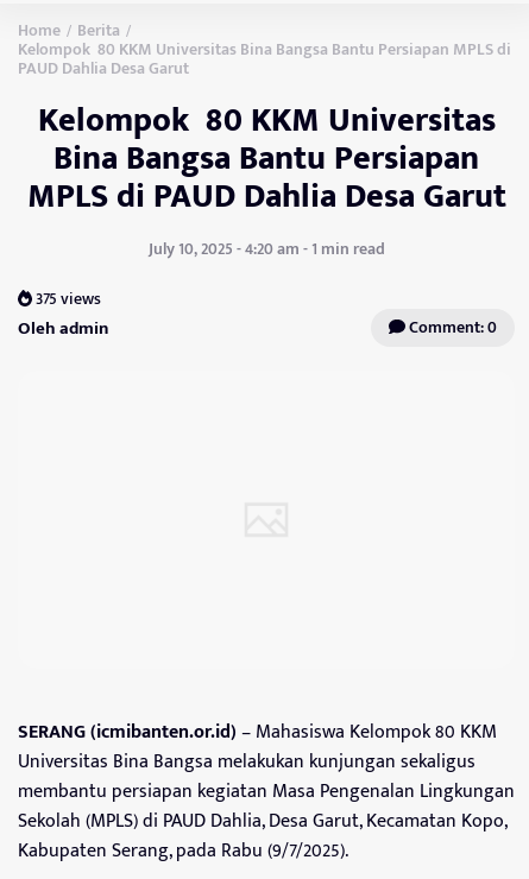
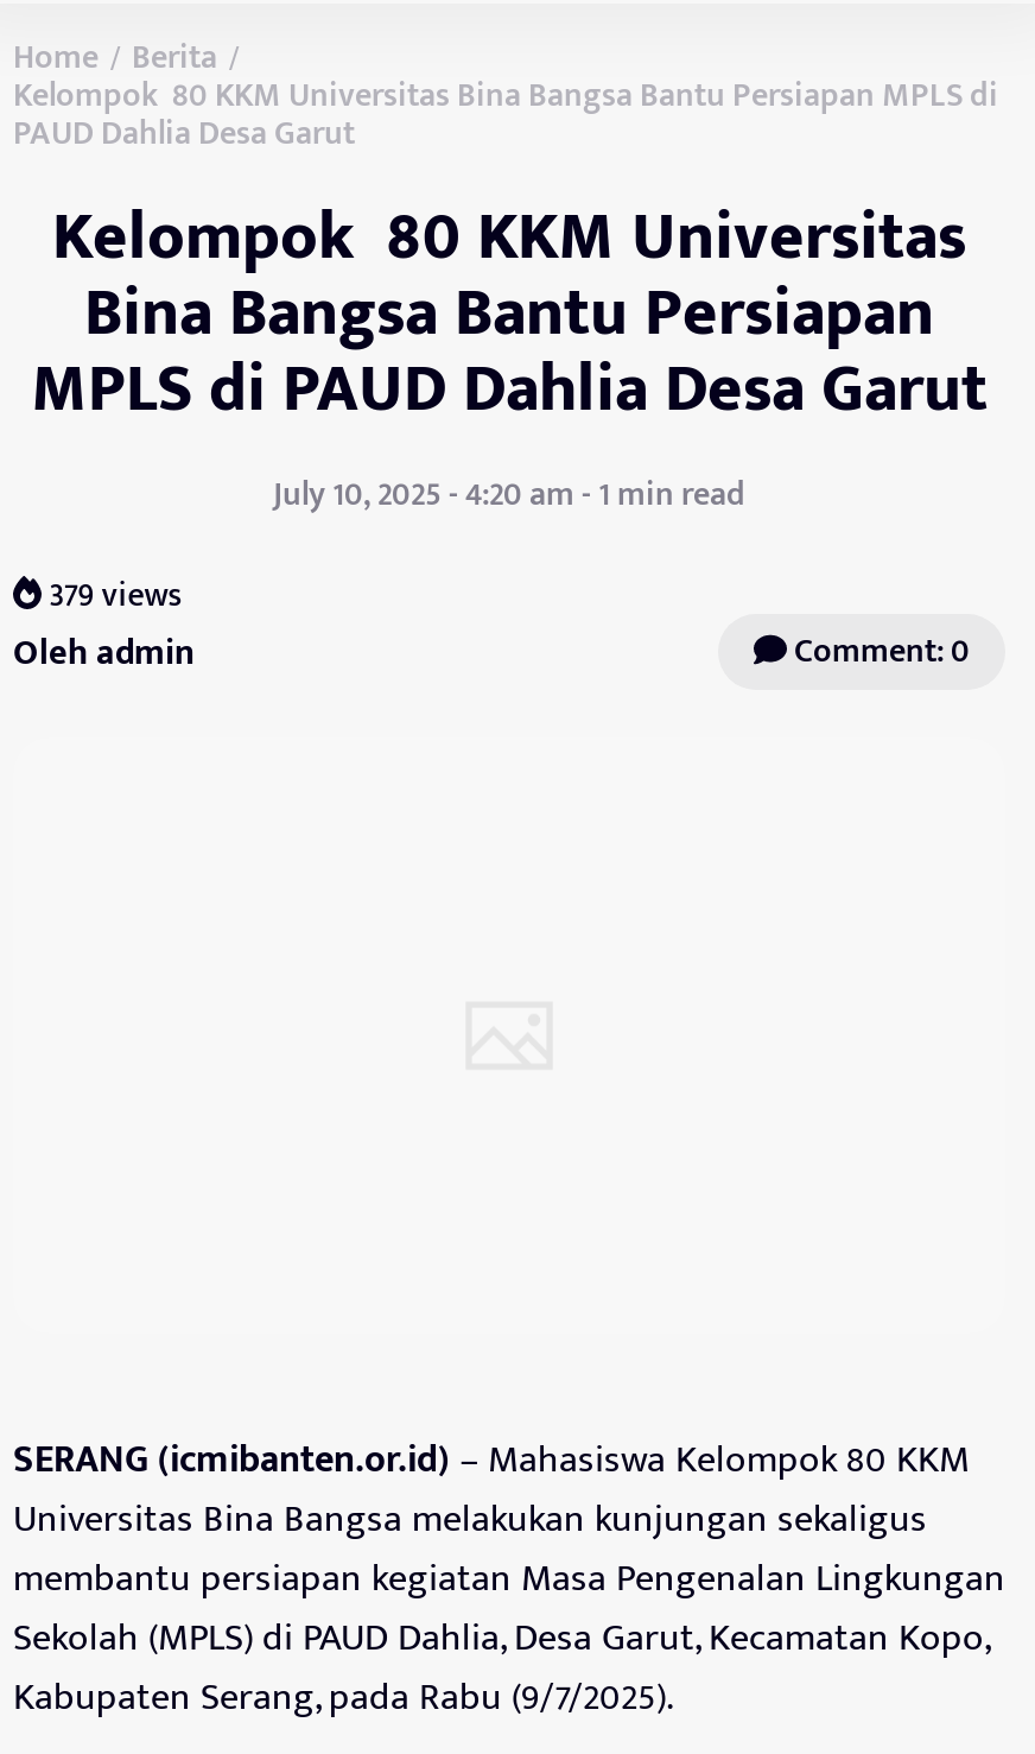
[32,285,101,312] 375 views -> [42,566,182,621] 379 views

